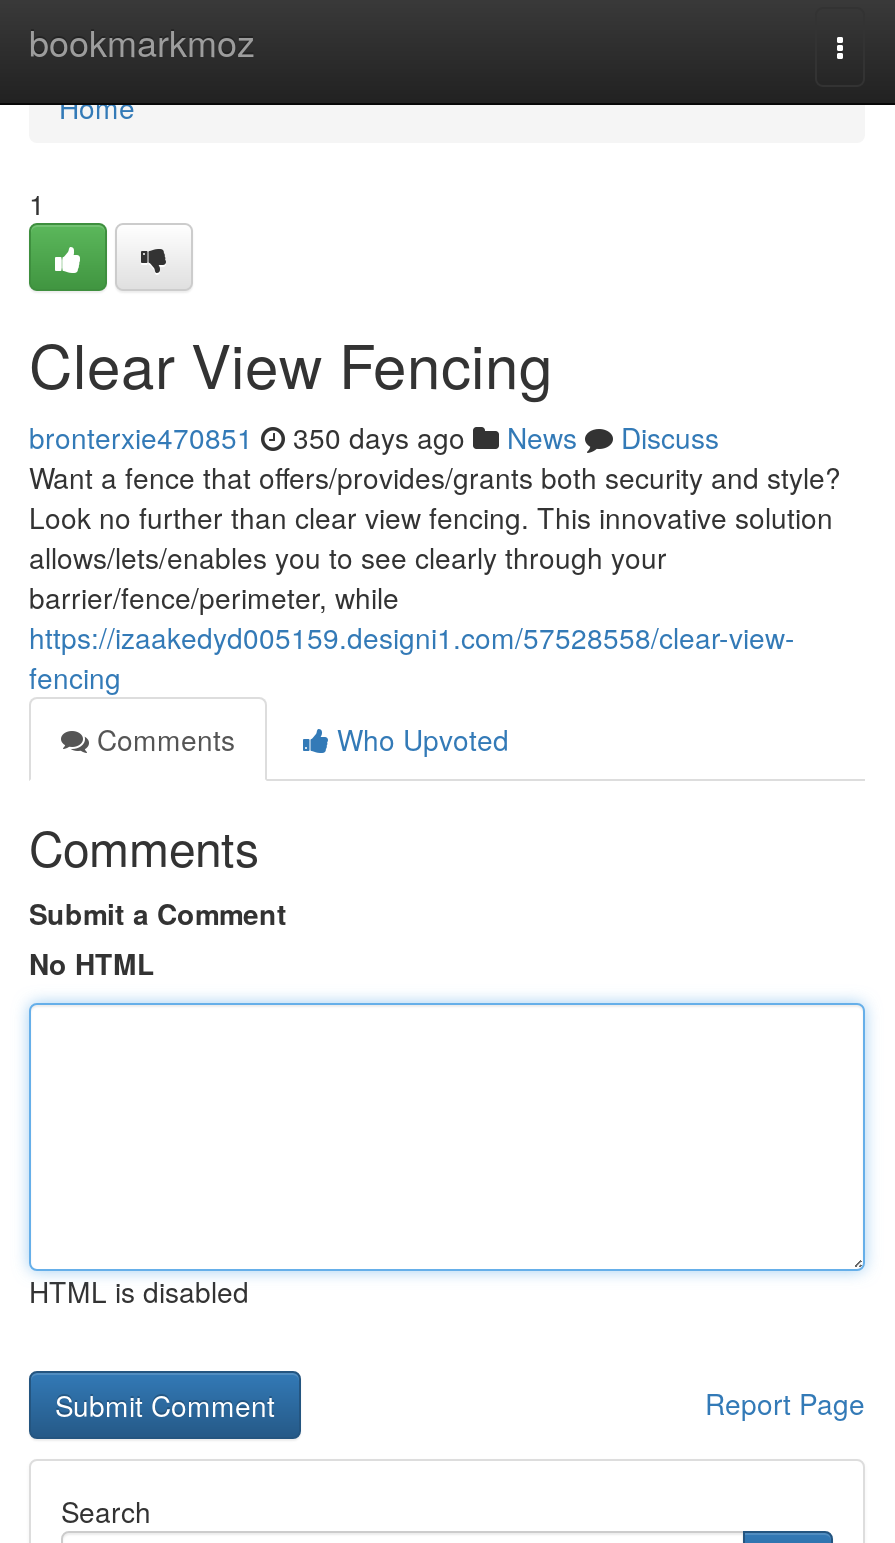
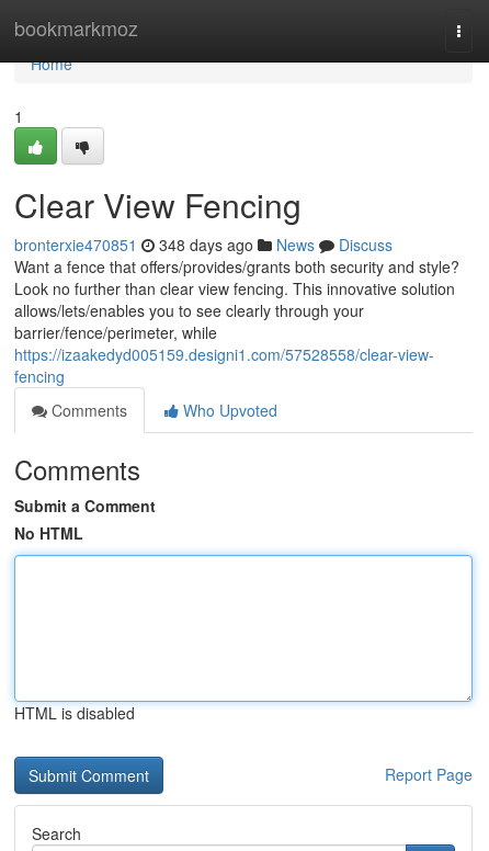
[29,417,719,457] bronterxie470851 350 days ago News Discuss -> [14,234,393,256] bronterxie470851 348 days ago News Discuss

